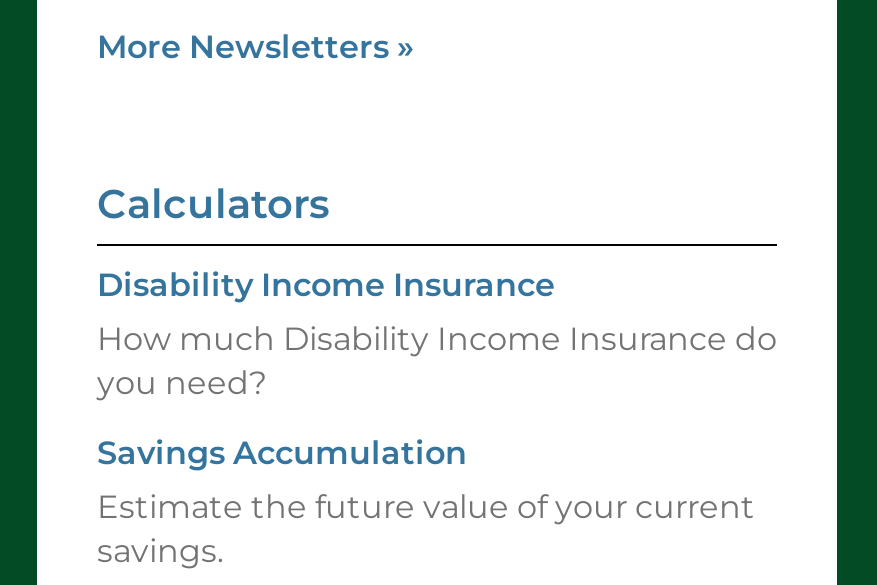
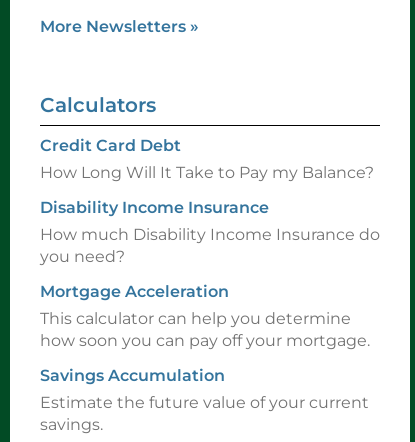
none -> [40,136,374,182] Credit Card Debt | How Long Will It Take to Pay my Balance?
none -> [40,282,370,350] Mortgage Acceleration | This calculator can help you determine | how soon you can pay off your mortgage.

